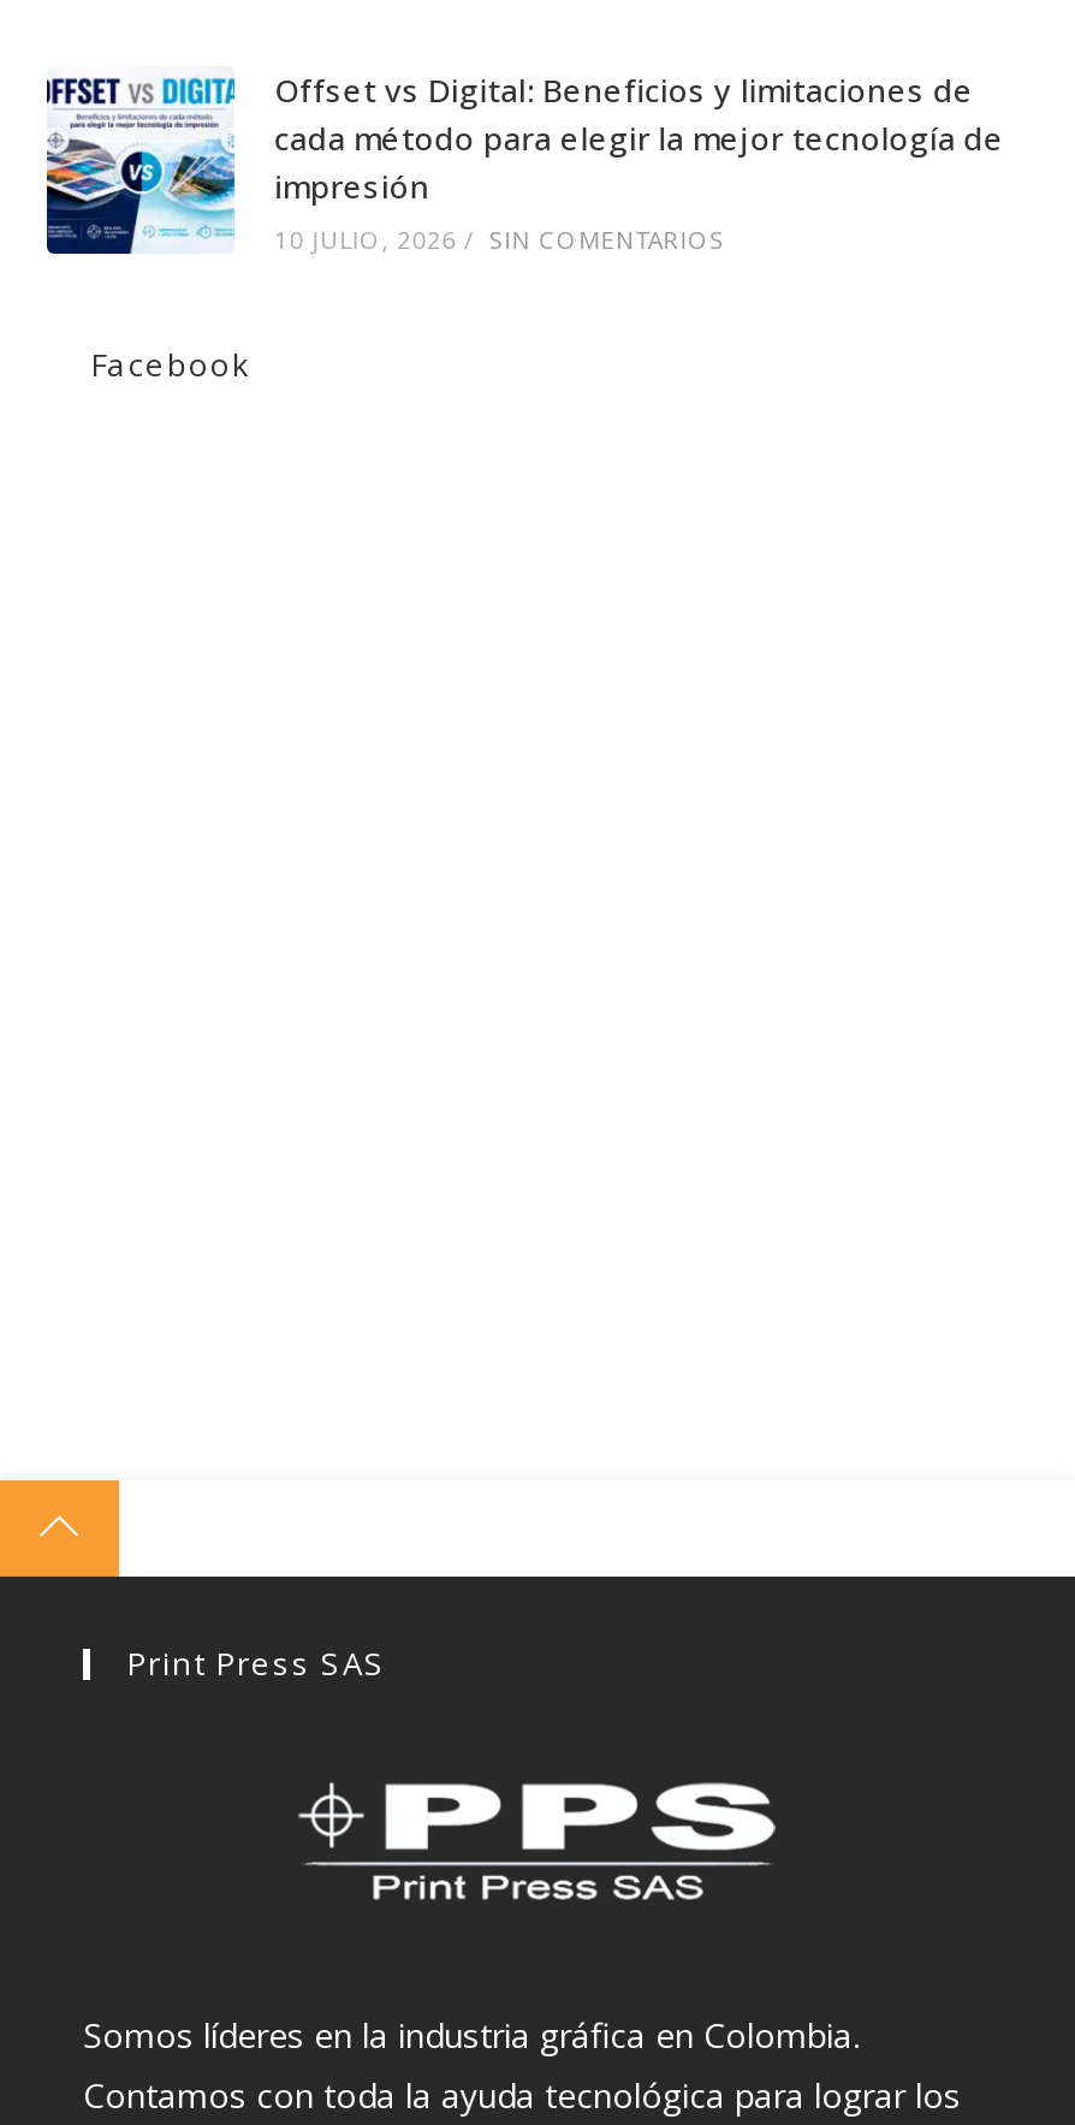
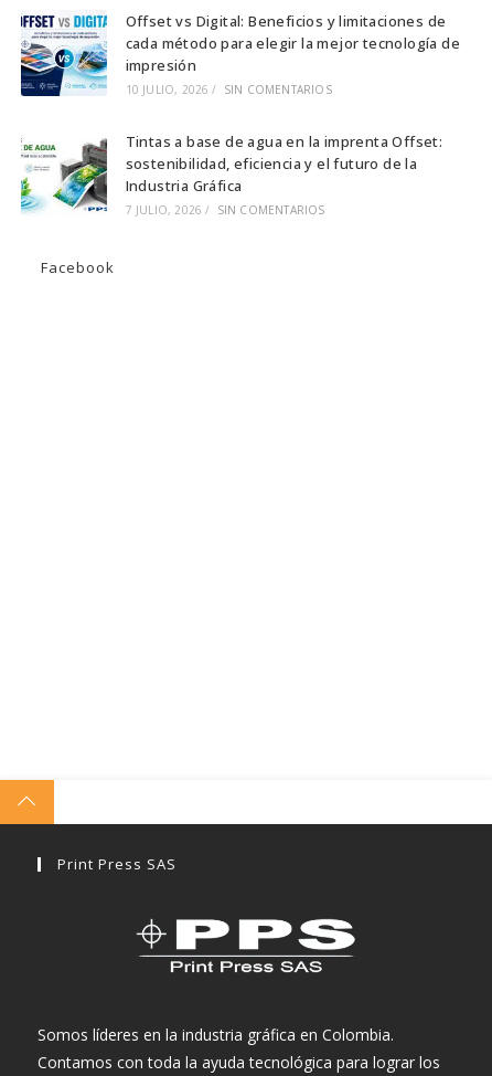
none -> [20,132,443,218] [image] | Tintas a base de agua en la imprenta Offset: | sostenibilidad, eficiencia y el futuro de la | Industria Gráfica | 7 JULIO, 2026 / SIN COMENTARIOS

